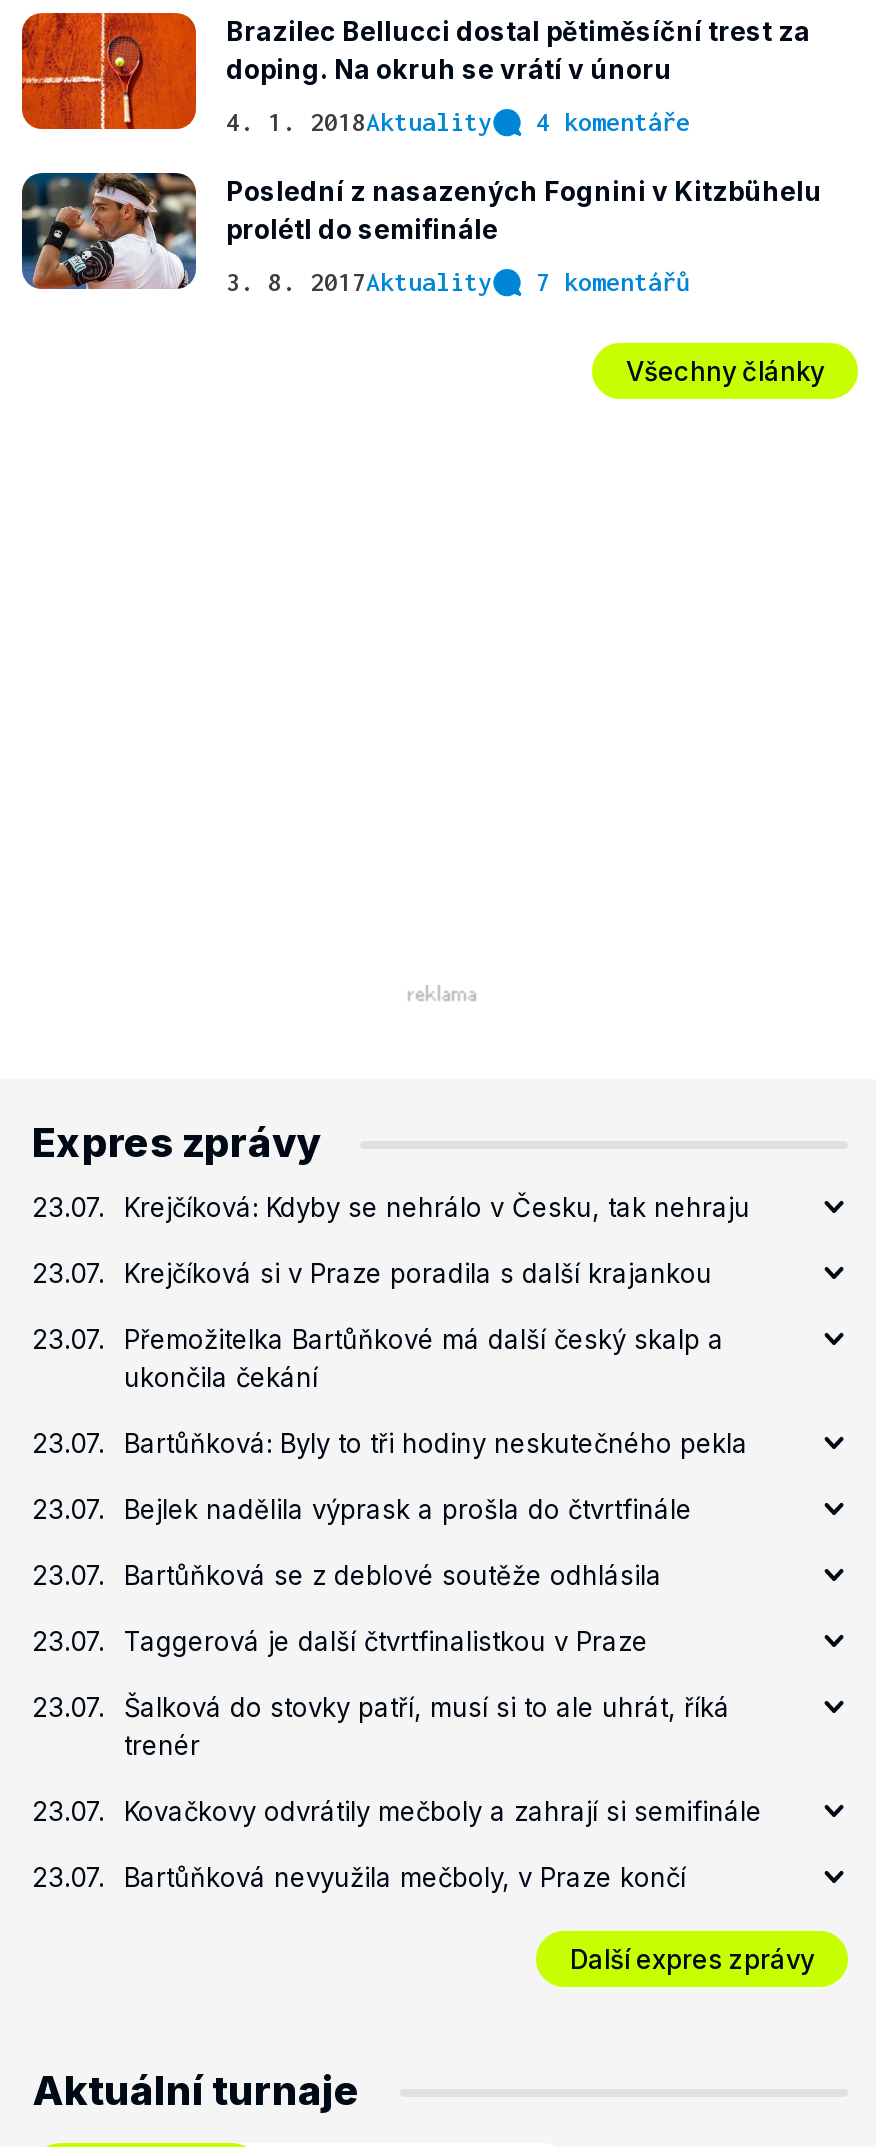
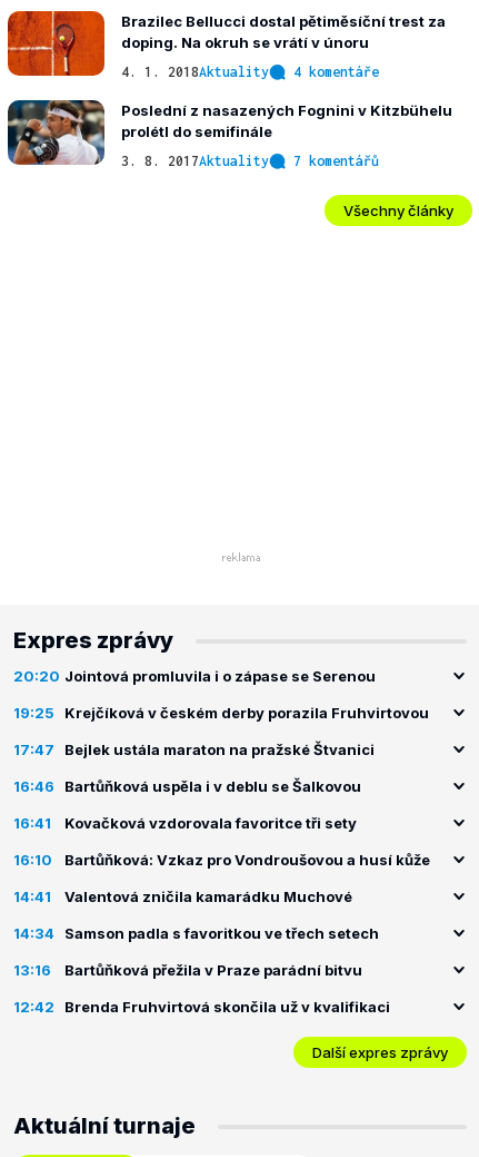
[32,1191,750,1223] 23.07. | Krejčíková: Kdyby se nehrálo v Česku, tak nehraju -> [13,667,376,685] 20:20 Jointová promluvila i o zápase se Serenou
[32,1257,712,1289] 23.07. | Krejčíková si v Praze poradila s další krajankou -> [13,704,429,722] 19:25 Krejčíková v českém derby porazila Fruhvirtovou
[32,1323,724,1393] 23.07. | Přemožitelka Bartůňkové má další český skalp a | ukončila čekání -> [13,741,375,758] 17:47 Bejlek ustála maraton na pražské Štvanici
[32,1427,748,1459] 23.07. | Bartůňková: Byly to tři hodiny neskutečného pekla -> [13,777,361,795] 16:46 Bartůňková uspěla i v deblu se Šalkovou
[32,1493,692,1525] 23.07. | Bejlek nadělila výprask a prošla do čtvrtfinále -> [13,814,357,832] 16:41 | Kovačková vzdorovala favoritce tři sety
[32,1559,662,1591] 23.07. | Bartůňková se z deblové soutěže odhlásila -> [13,851,430,869] 16:10 | Bartůňková: Vzkaz pro Vondroušovou a husí kůže
[32,1625,648,1657] 23.07. | Taggerová je další čtvrtfinalistkou v Praze -> [13,888,352,905] 14:41 | Valentová zničila kamarádku Muchové
[32,1691,730,1761] 23.07. | Šalková do stovky patří, musí si to ale uhrát, říká | trenér -> [13,924,379,942] 14:34 Samson padla s favoritkou ve třech setech
[32,1795,762,1827] 23.07. | Kovačkovy odvrátily mečboly a zahrají si semifinále -> [13,961,362,979] 13:16 | Bartůňková přežila v Praze parádní bitvu
[32,1861,686,1893] 23.07. | Bartůňková nevyužila mečboly, v Praze končí -> [13,998,390,1016] 12:42 Brenda Fruhvirtová skončila už v kvalifikaci

